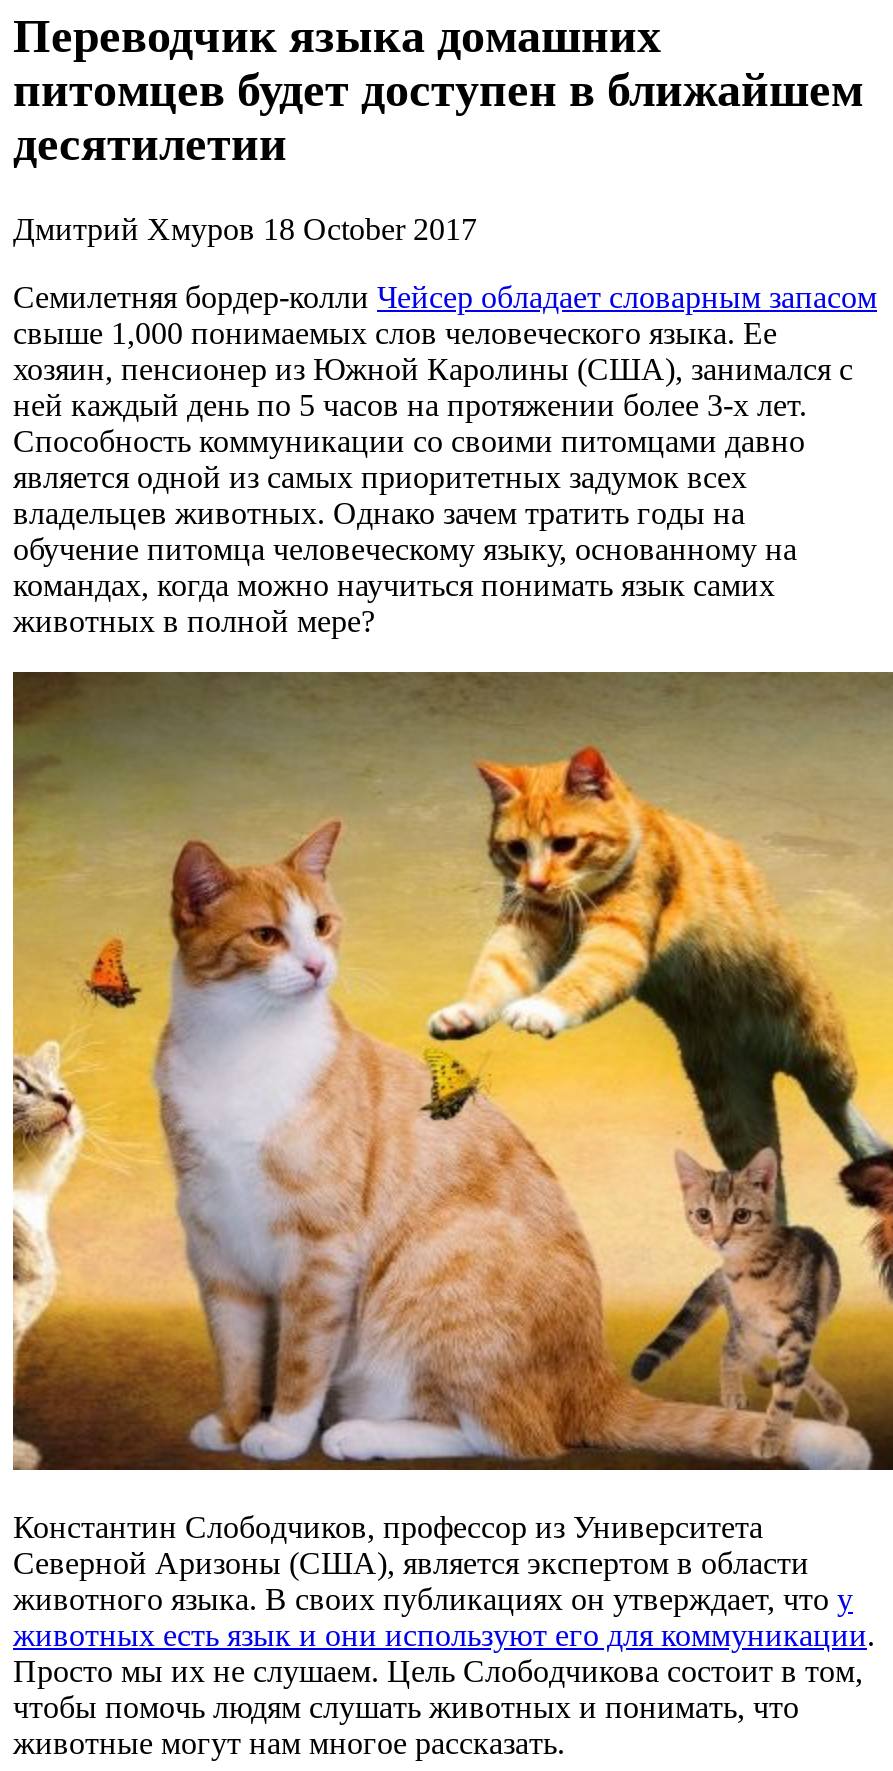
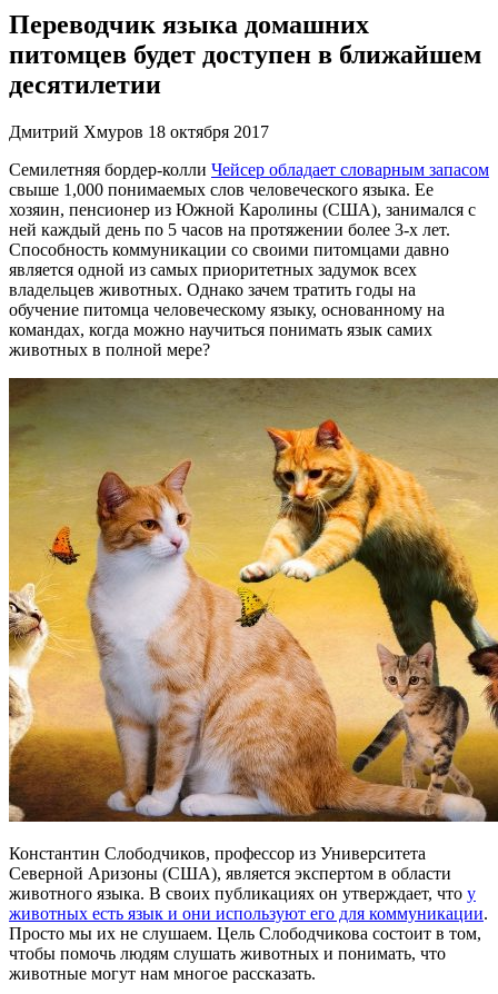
[13,213,477,247] Дмитрий Хмуров 18 October 2017 -> [9,123,269,142] Дмитрий Хмуров 18 октября 2017

